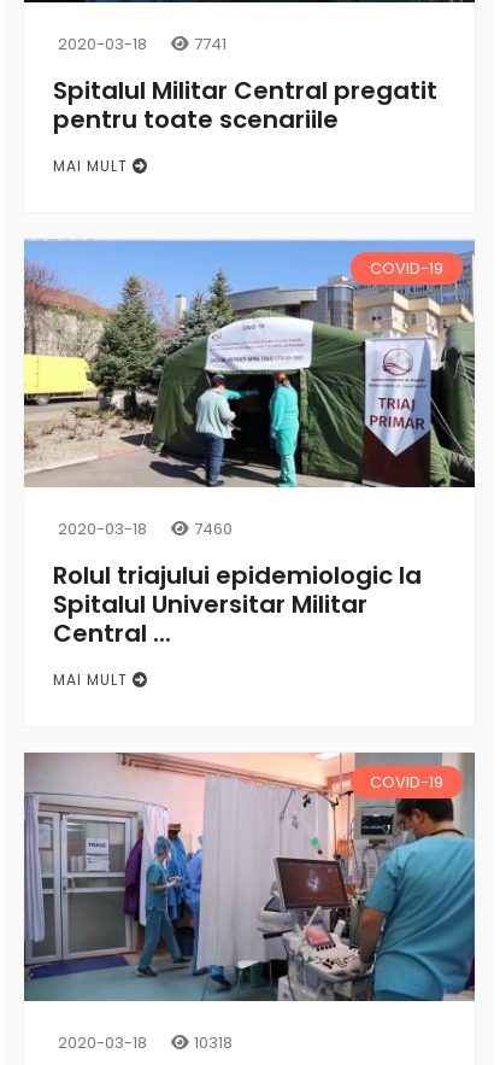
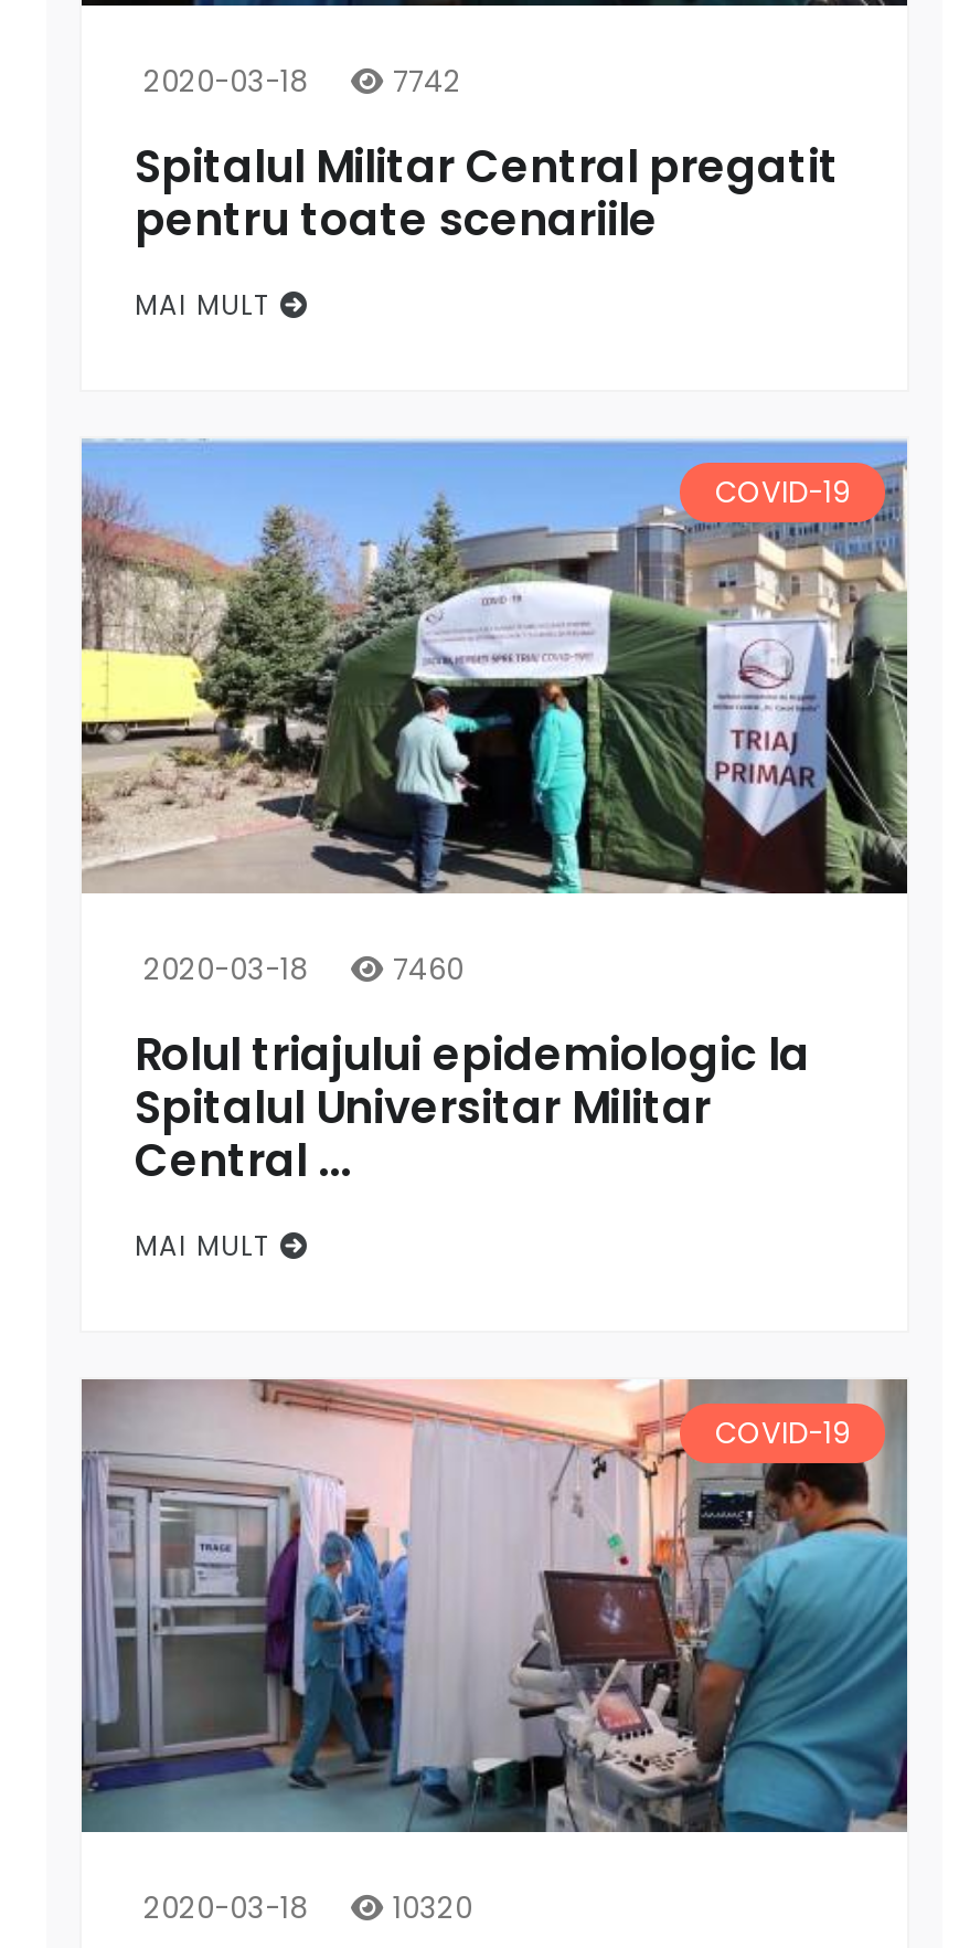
[194,33,227,56] 7741 -> [393,60,461,102] 7742
[194,1031,233,1054] 10318 -> [393,1887,472,1929] 10320

